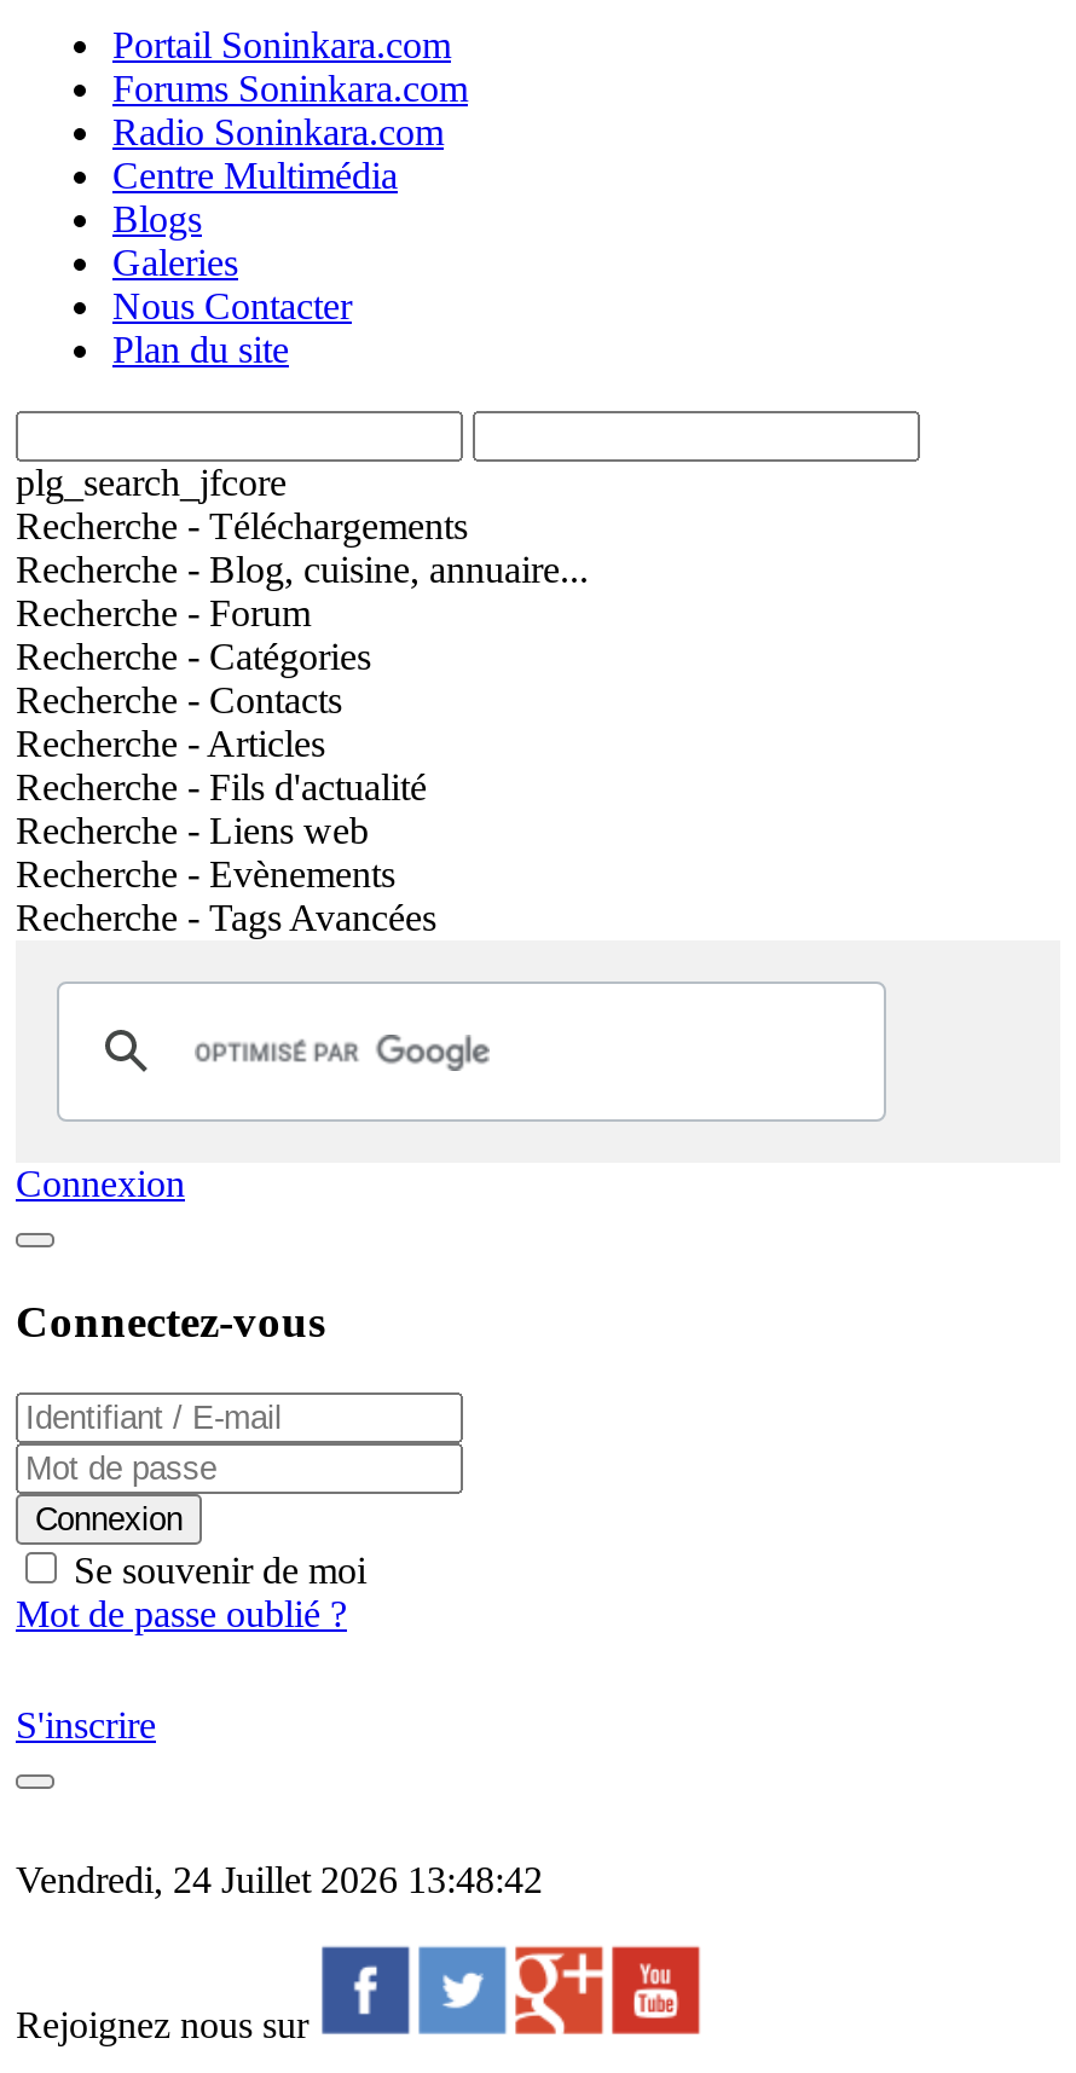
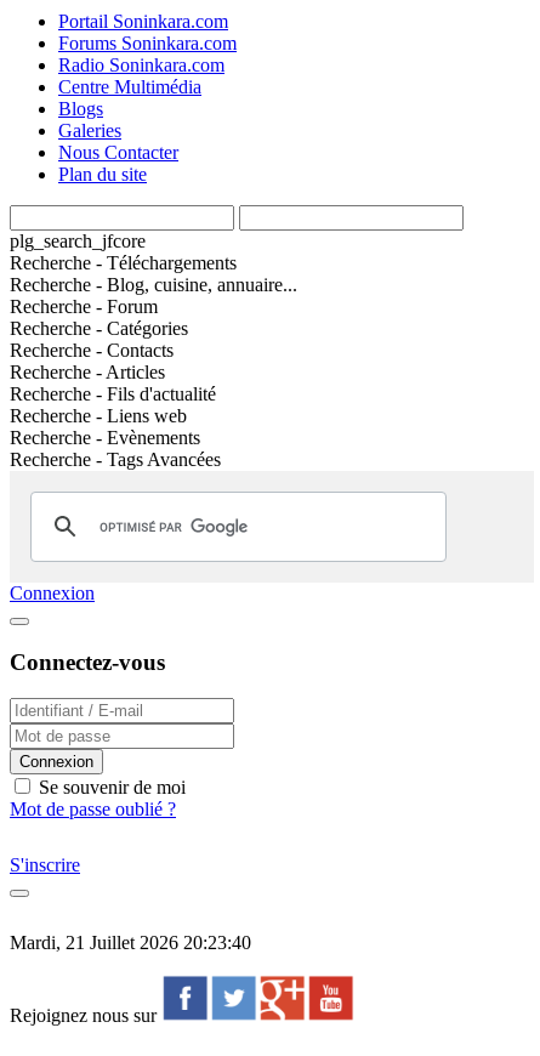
[16,1860,543,1901] Vendredi, 24 Juillet 2026 13:48:42 -> [10,933,251,953] Mardi, 21 Juillet 2026 20:23:40

